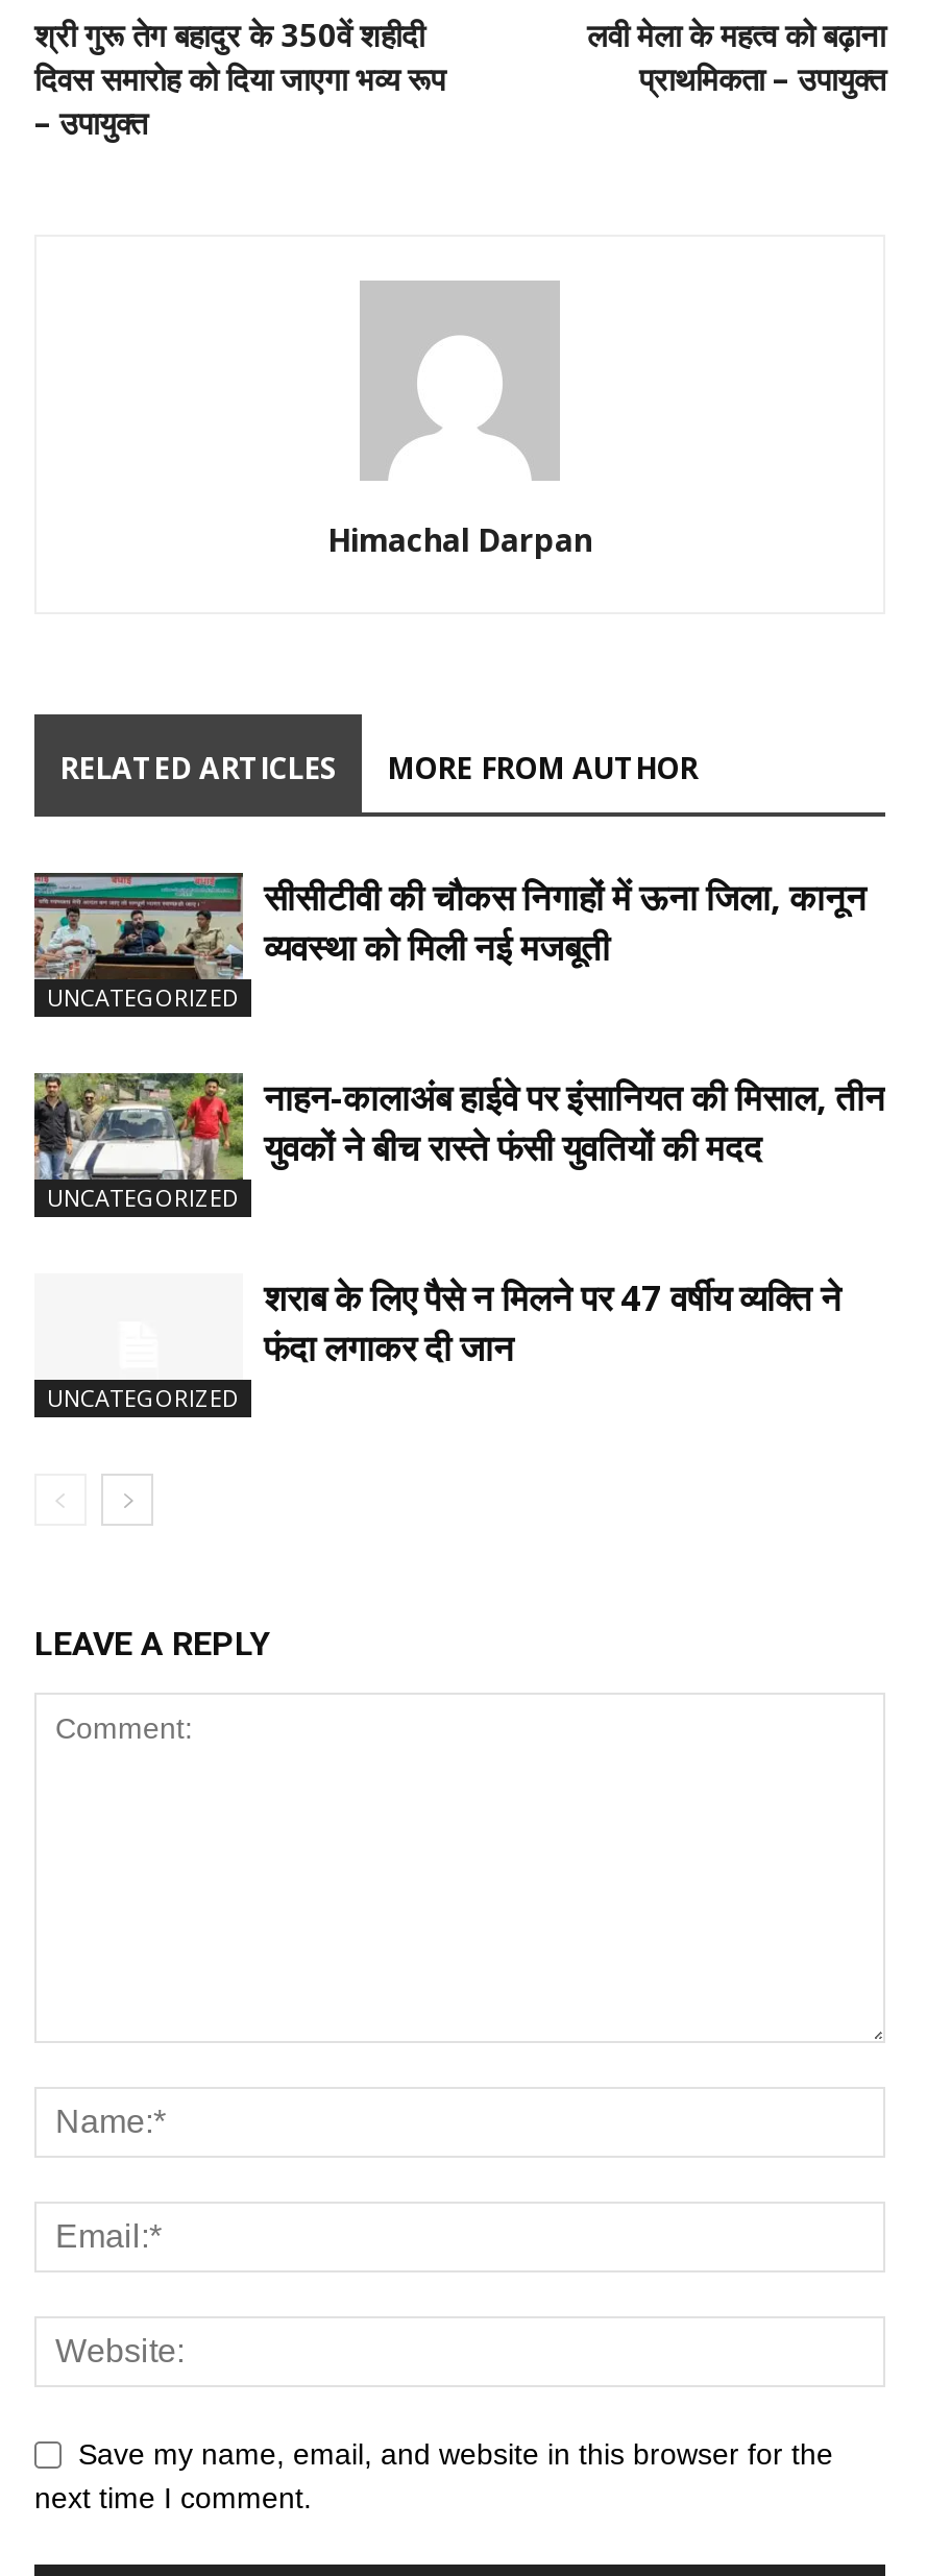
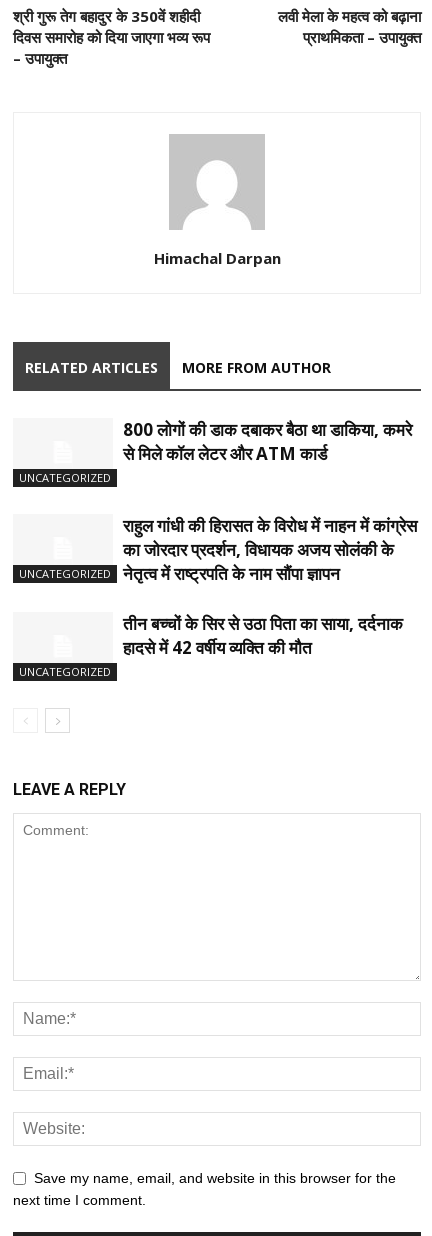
[32,870,235,976] [image] -> none
[264,873,867,971] सीसीटीवी की चौकस निगाहों में ऊना जिला, कानून | व्यवस्था को मिली नई मजबूती -> [123,418,412,465] 800 लोगों की डाक दबाकर बैठा था डाकिया, कमरे | से मिले कॉल लेटर और ATM कार्ड
[32,1070,235,1178] [image] -> none
[264,1073,885,1171] नाहन-कालाअंब हाईवे पर इंसानियत की मिसाल, तीन | युवकों ने बीच रास्ते फंसी युवतियों की मदद -> [123,514,417,585] राहुल गांधी की हिरासत के विरोध में नाहन में कांग्रेस | का जोरदार प्रदर्शन, विधायक अजय सोलंकी के | नेतृत्व में राष्ट्रपति के नाम सौंपा ज्ञापन
[264,1273,841,1371] शराब के लिए पैसे न मिलने पर 47 वर्षीय व्यक्ति ने | फंदा लगाकर दी जान -> [123,612,403,659] तीन बच्चों के सिर से उठा पिता का साया, दर्दनाक | हादसे में 42 वर्षीय व्यक्ति की मौत

